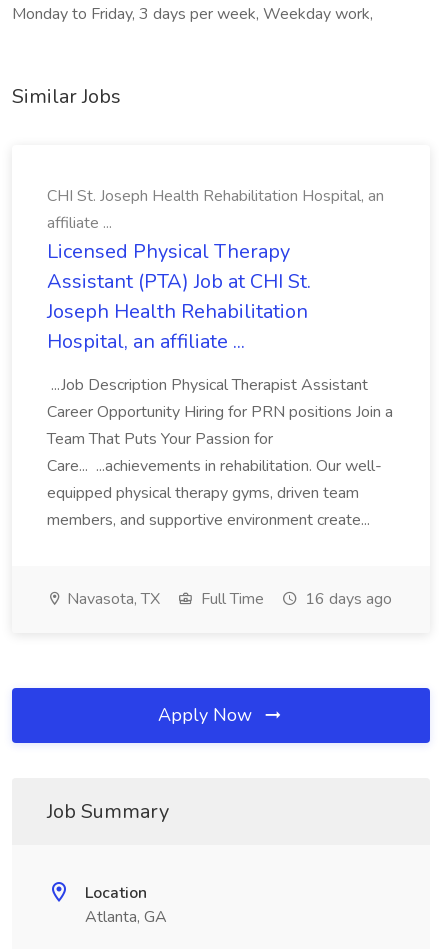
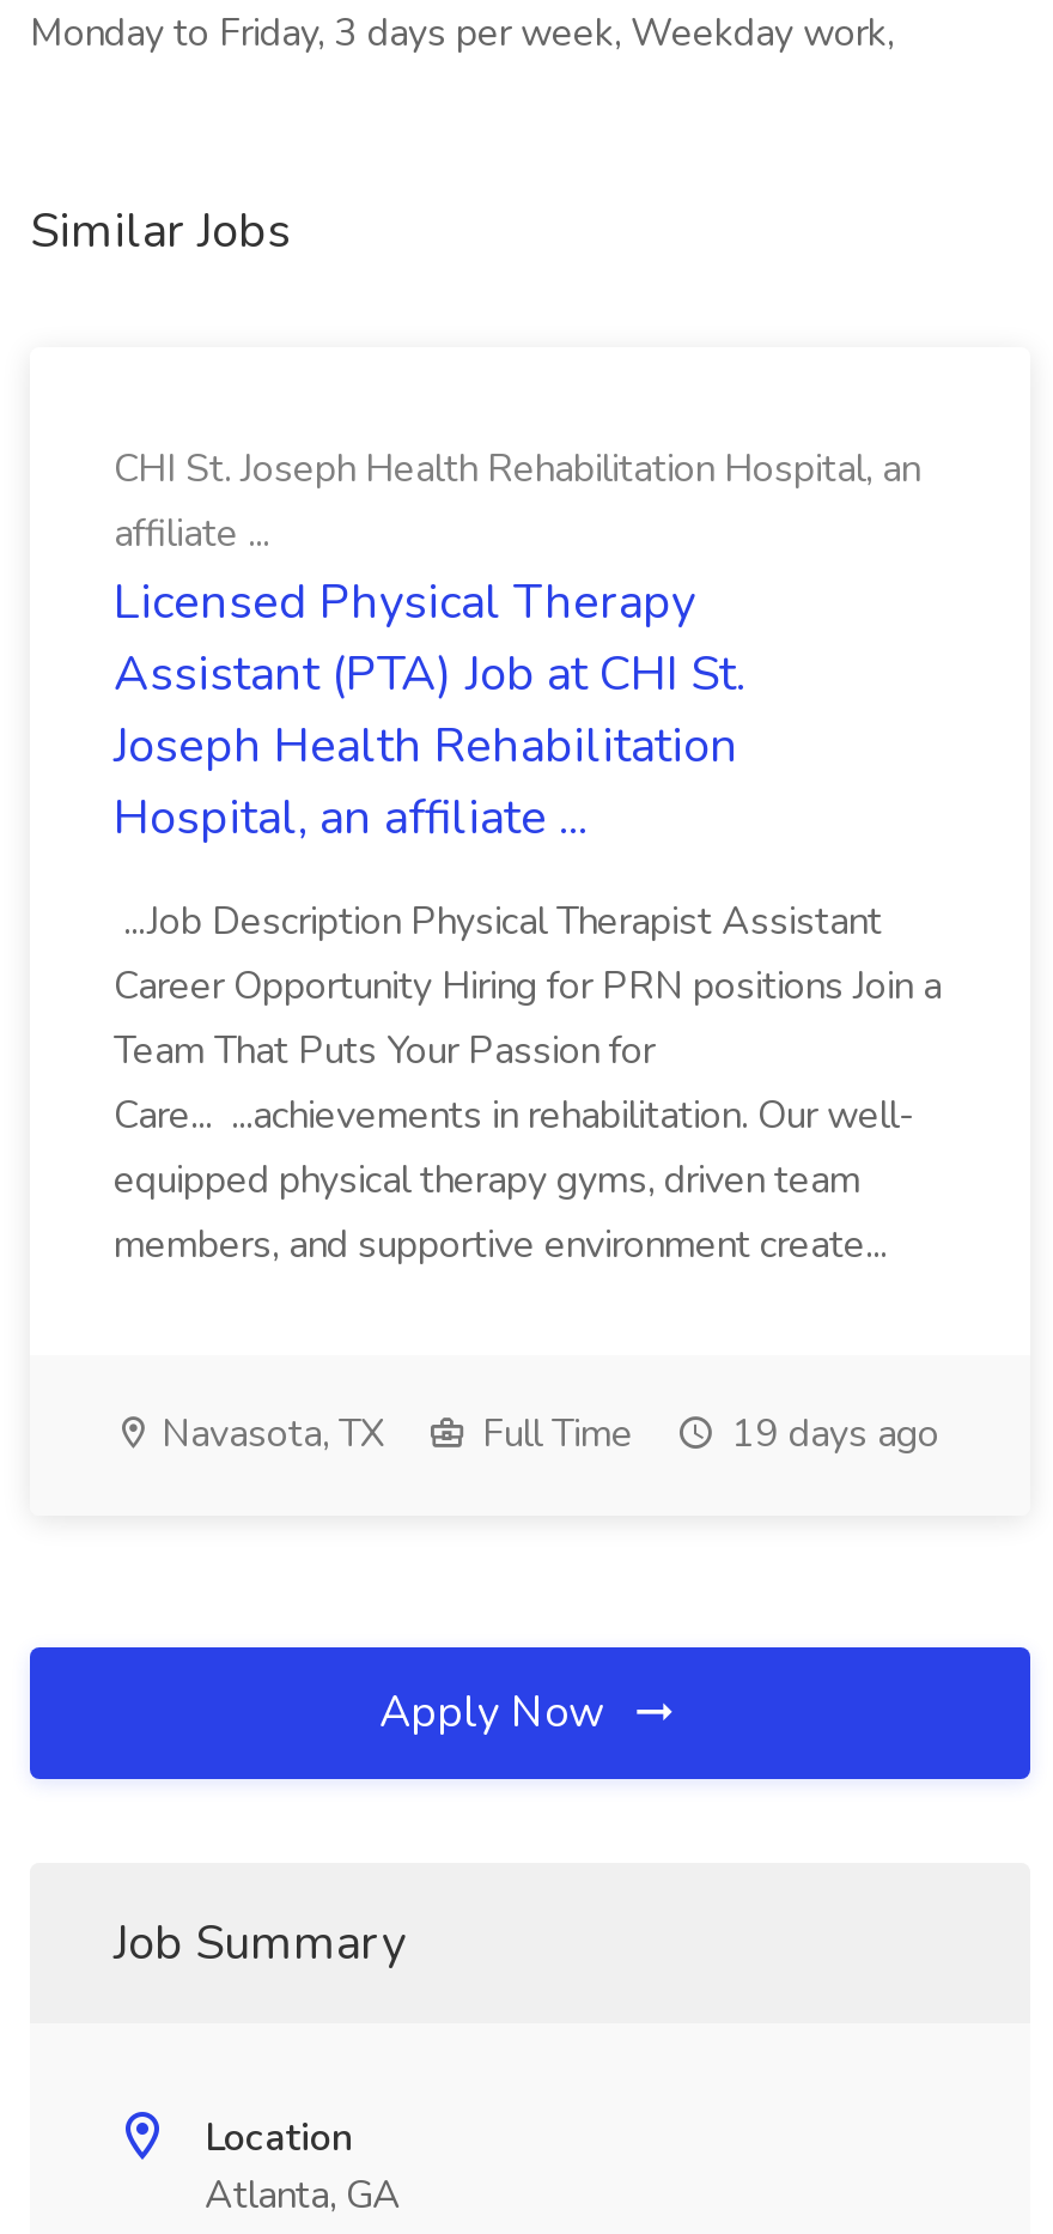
[63,588,392,610] Navasota, TX Full Time 16 days ago -> [152,1408,939,1461] Navasota, TX Full Time 19 days ago

